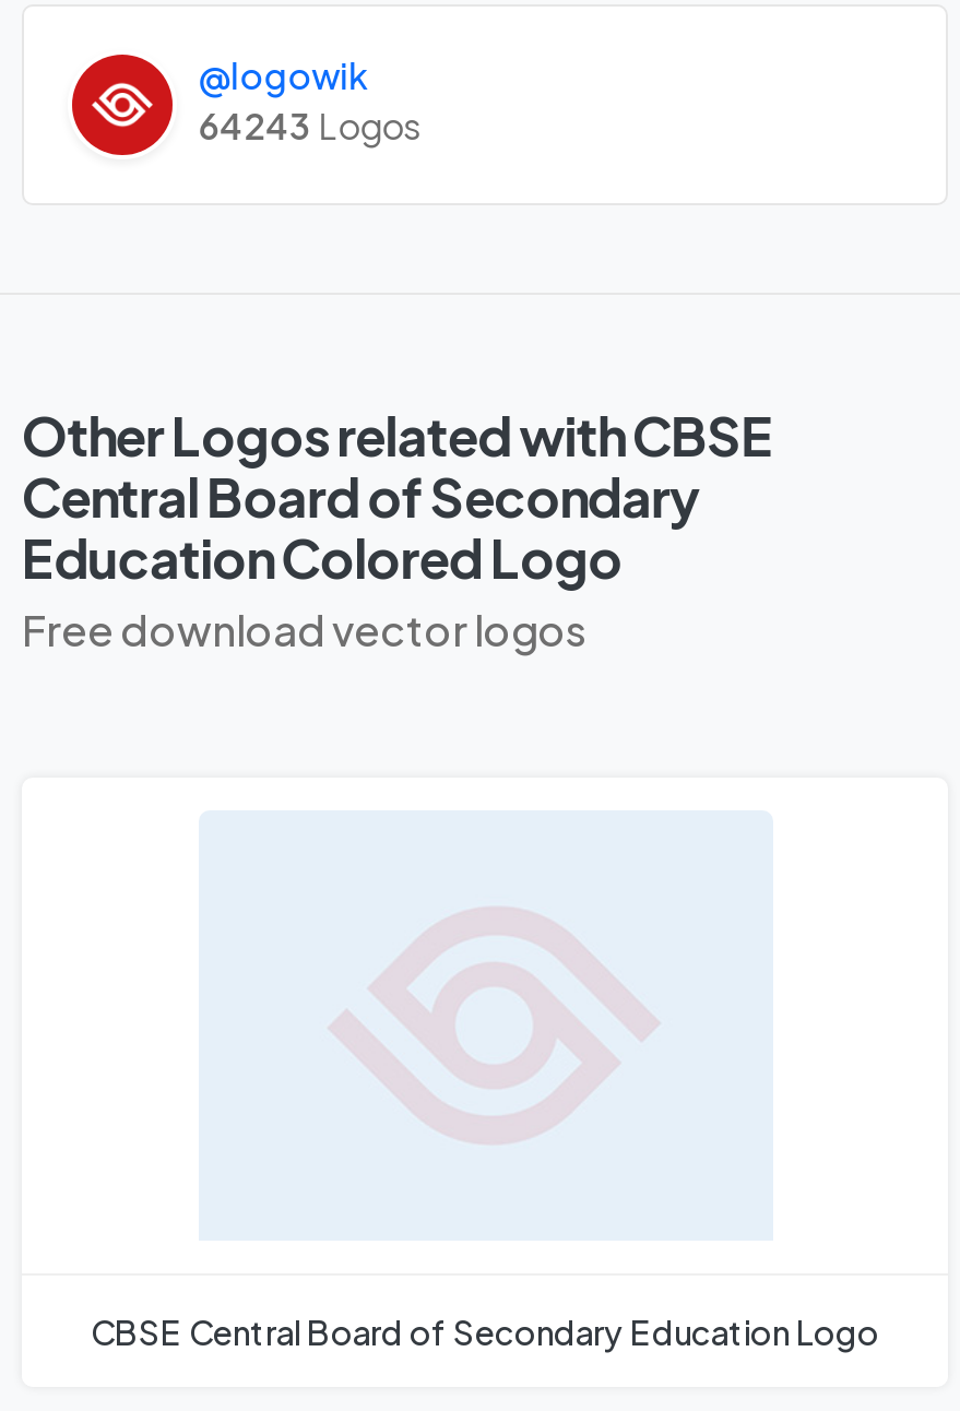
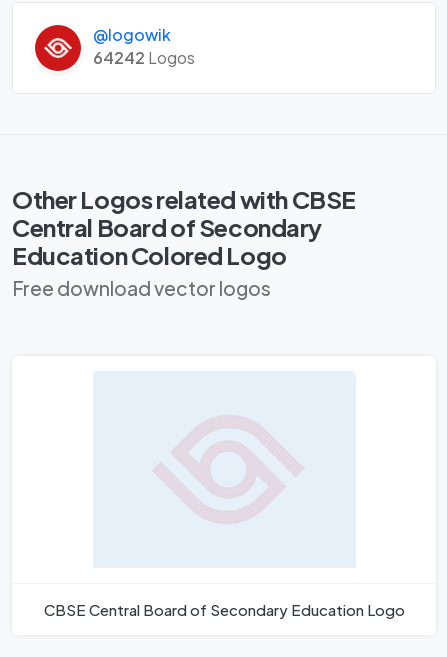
[198,103,421,149] 64243 Logos -> [93,47,195,68] 64242 Logos

